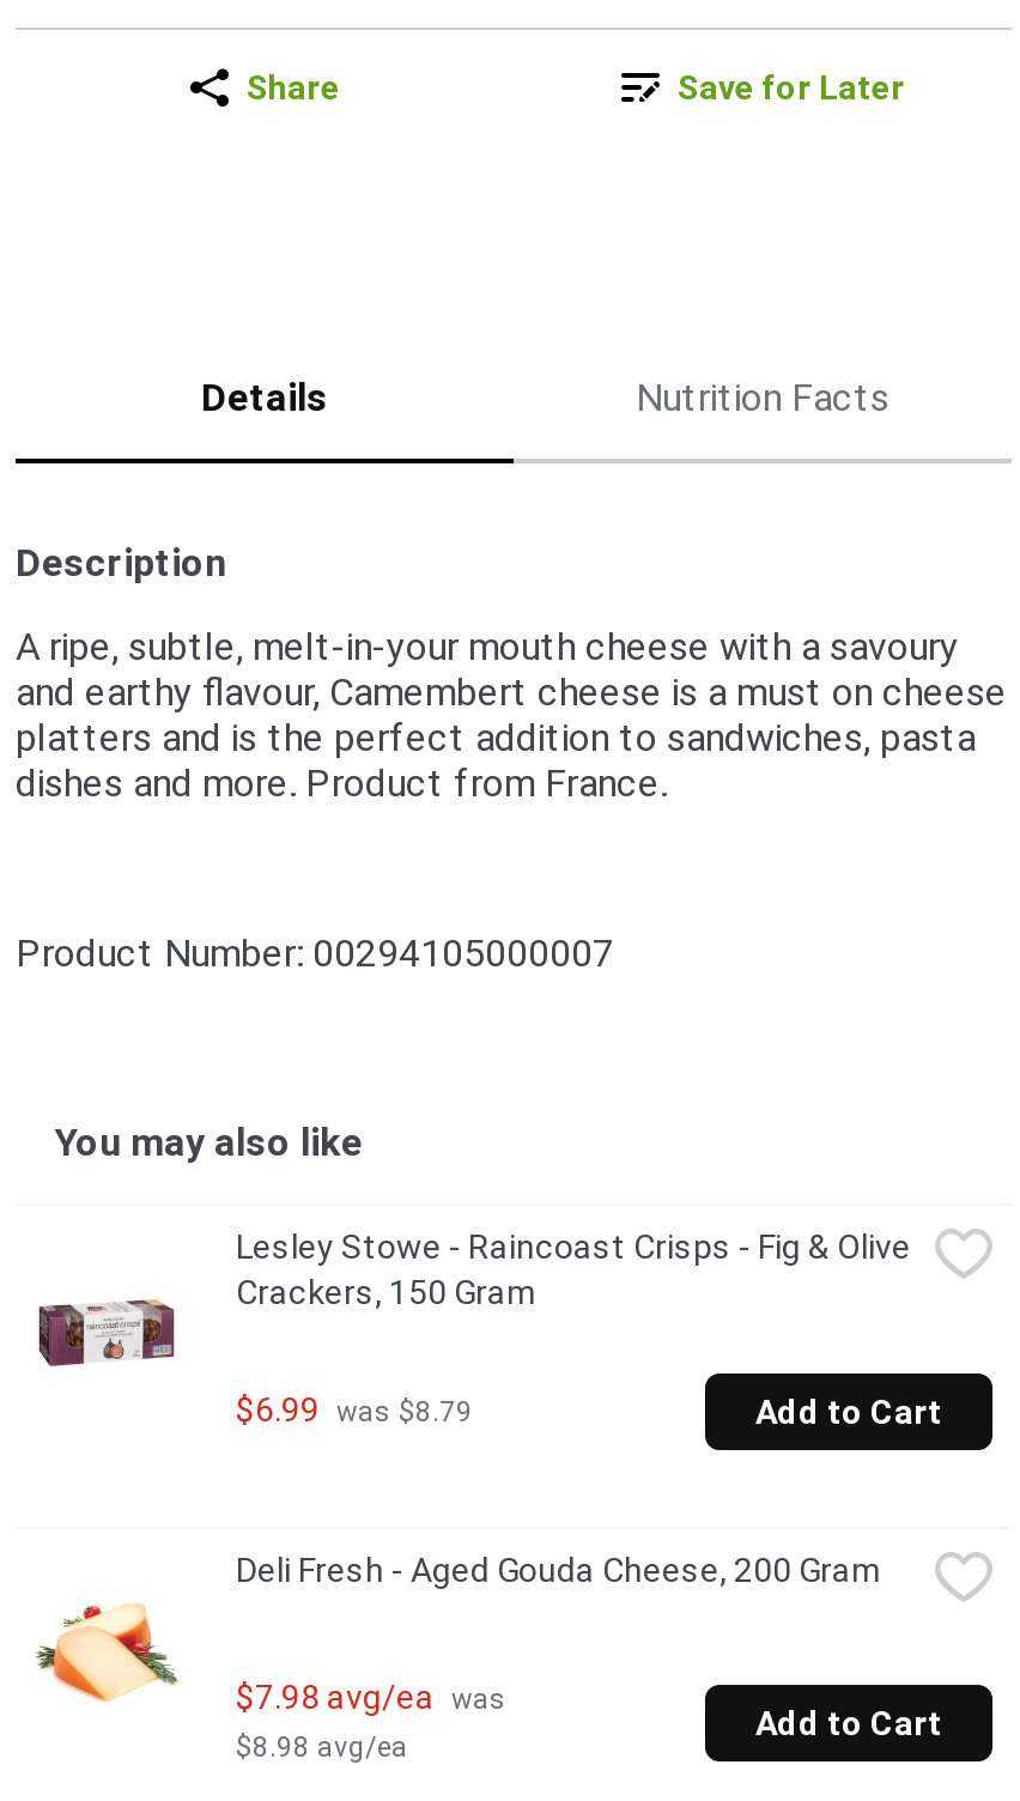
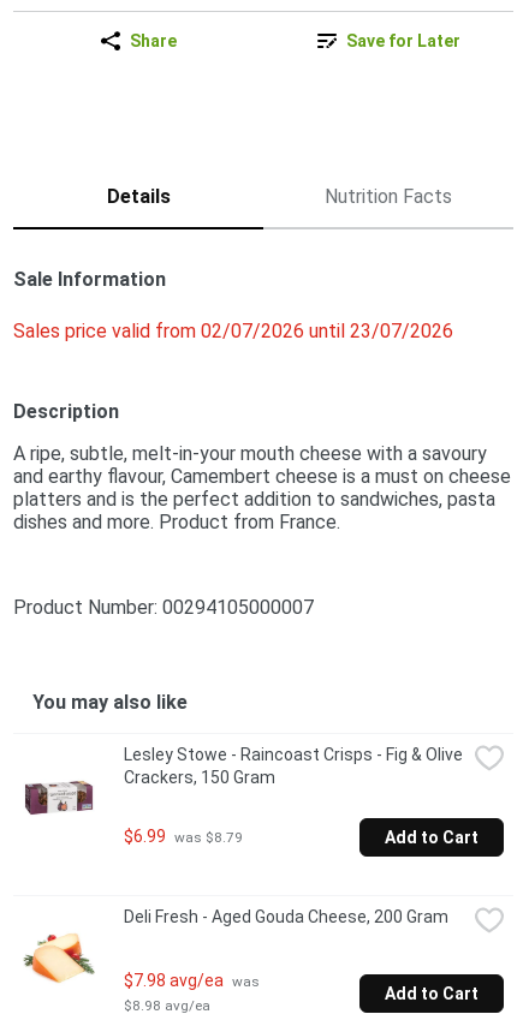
none -> [13,268,453,343] Sale Information | Sales price valid from 02/07/2026 until 23/07/2026

